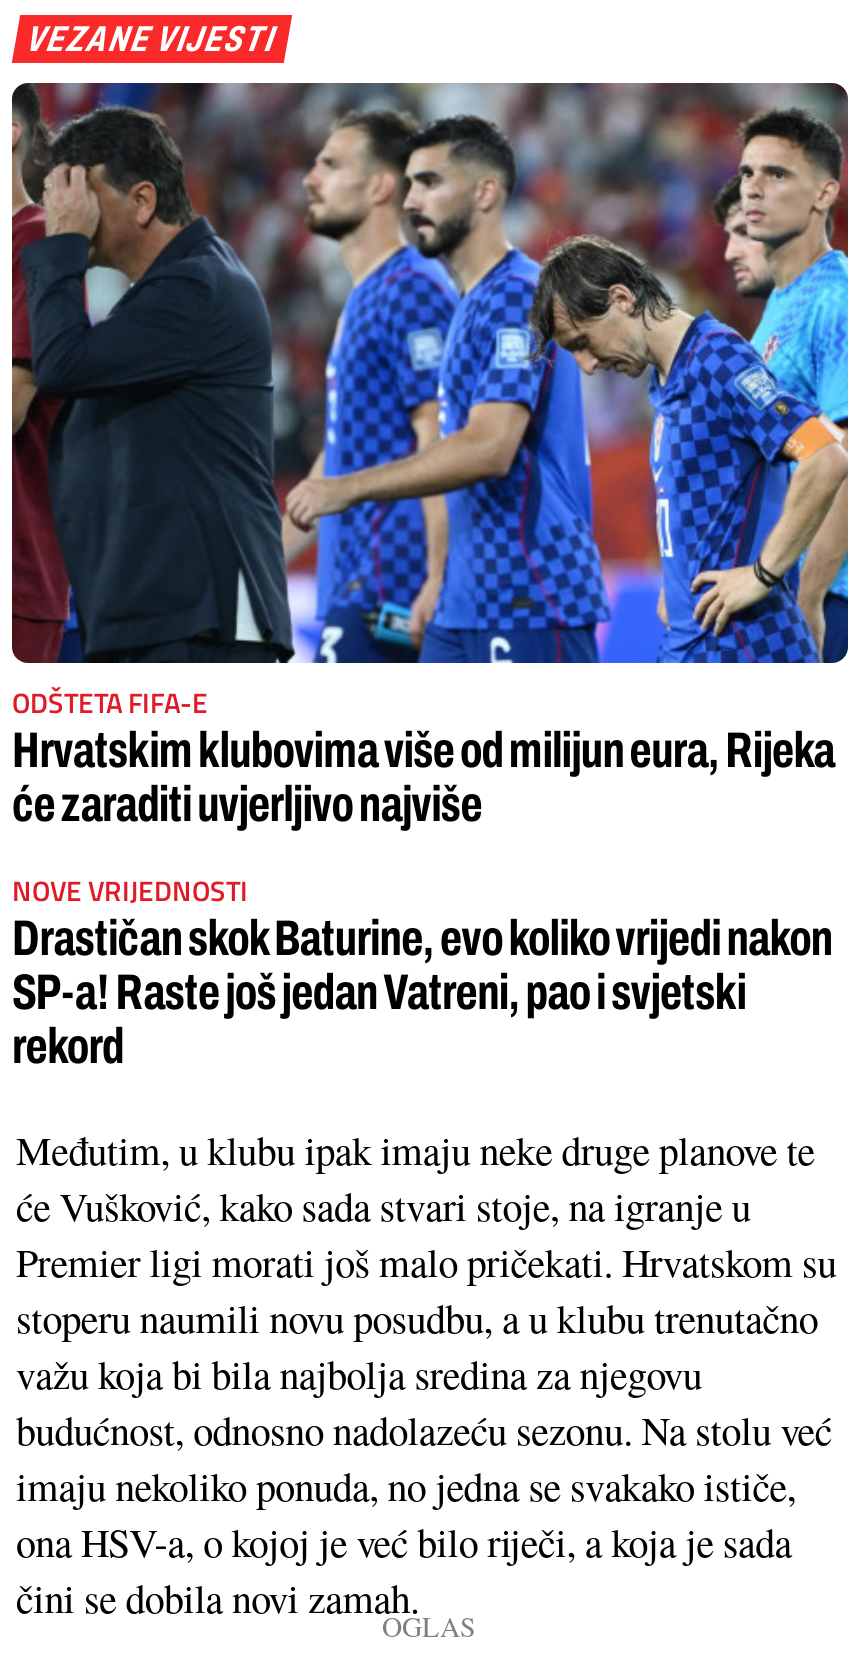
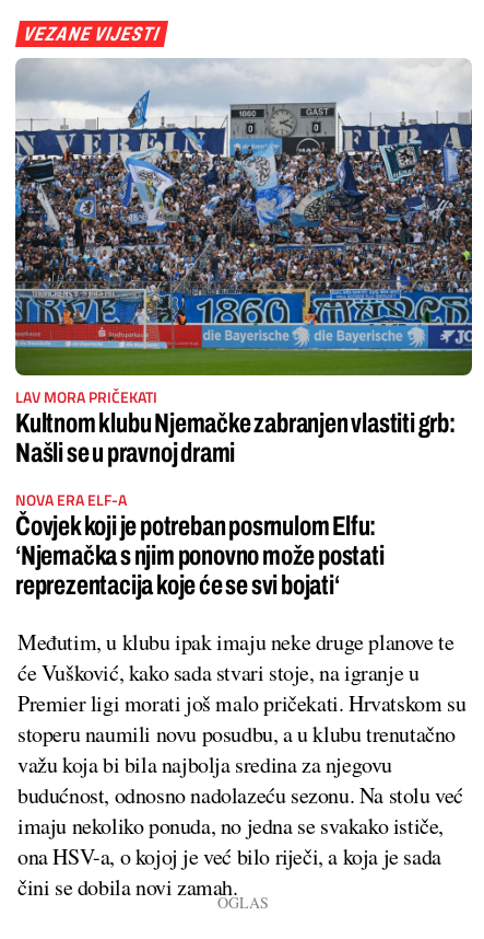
[10,81,850,831] [image] | ODŠTETA FIFA-E | Hrvatskim klubovima više od milijun eura, Rijeka | će zaraditi uvjerljivo najviše -> [14,58,473,467] [image] | LAV MORA PRIČEKATI | Kultnom klubu Njemačke zabranjen vlastiti grb: | Našli se u pravnoj drami
[12,869,832,1073] NOVE VRIJEDNOSTI | Drastičan skok Baturine, evo koliko vrijedi nakon | SP-a! Raste još jedan Vatreni, pao i svjetski | rekord -> [15,488,384,600] NOVA ERA ELF-A | Čovjek koji je potreban posrnulom Elfu: | ‘Njemačka s njim ponovno može postati | reprezentacija koje će se svi bojati‘

